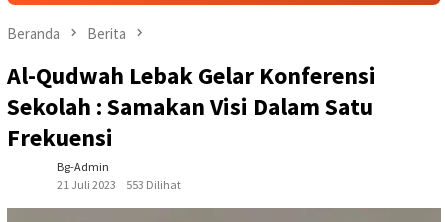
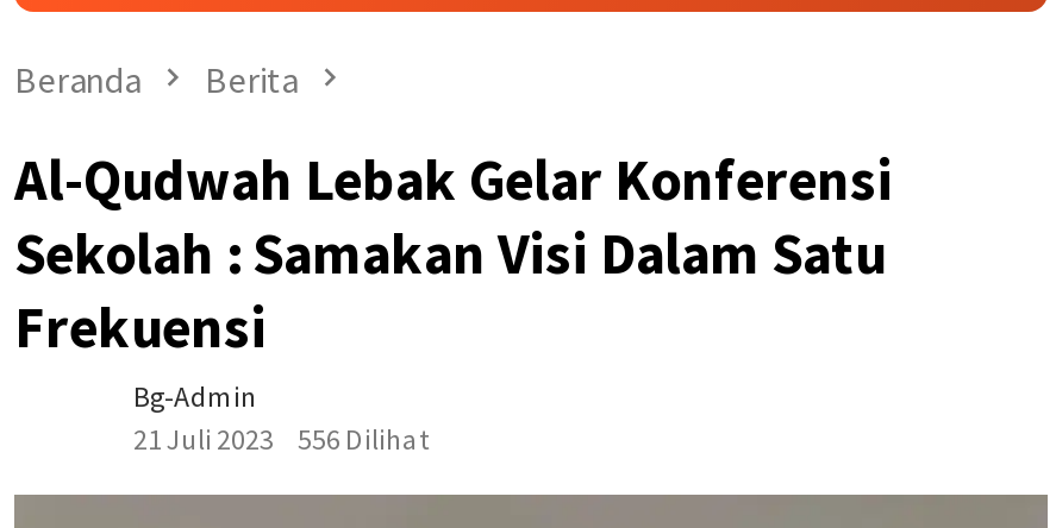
[57,177,181,192] 21 Juli 2023 553 Dilihat -> [133,422,429,458] 21 Juli 2023 556 Dilihat

